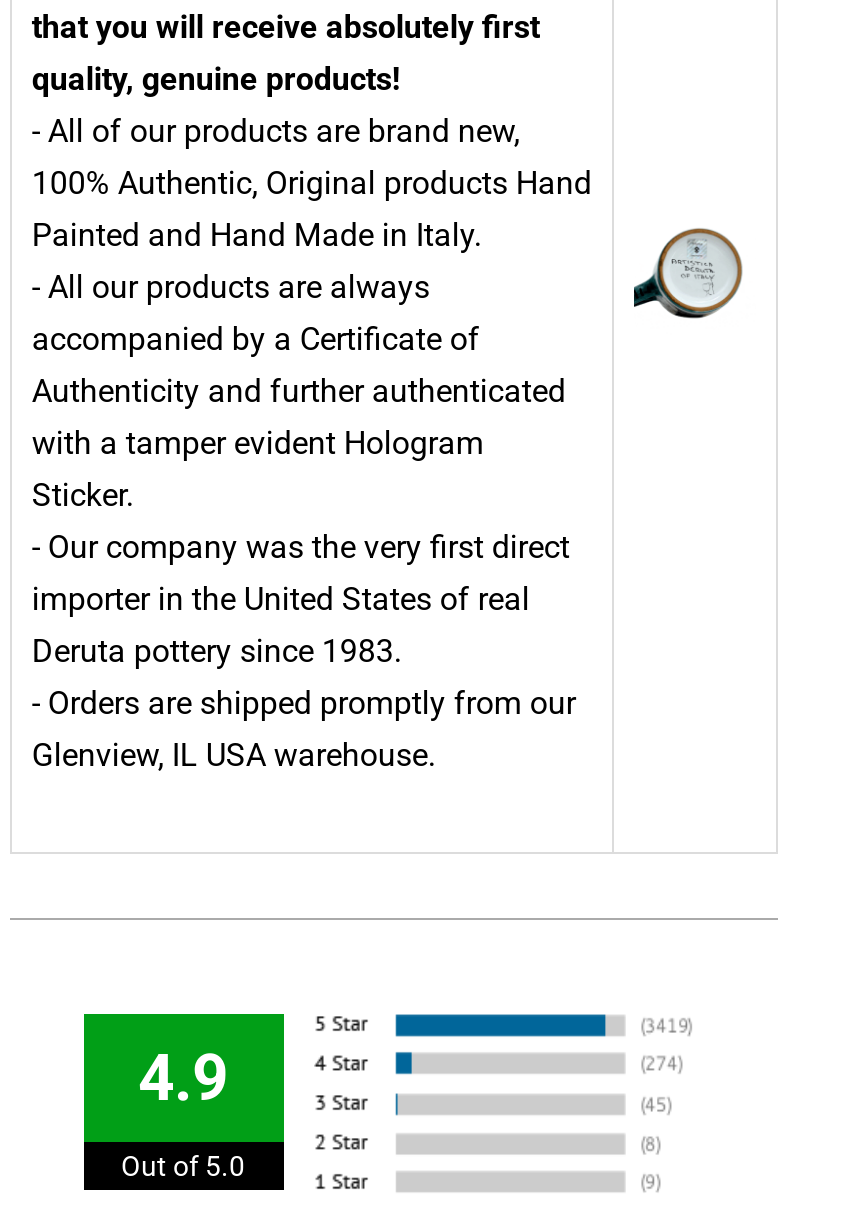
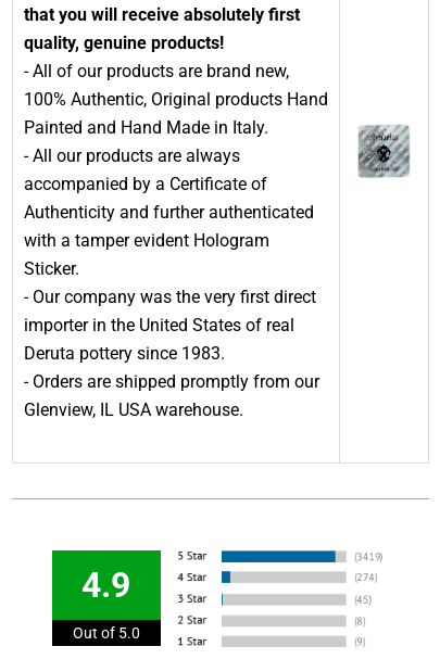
[632,228,742,326] [image] -> [351,125,411,178] [image]

